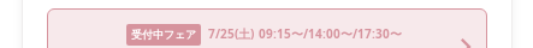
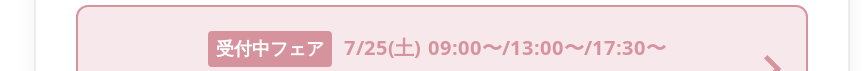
[131,25,402,42] 受付中フェア 7/25(土) 09:15〜/14:00〜/17:30〜 -> [216,33,666,61] 受付中フェア 7/25(土) 09:00〜/13:00〜/17:30〜

